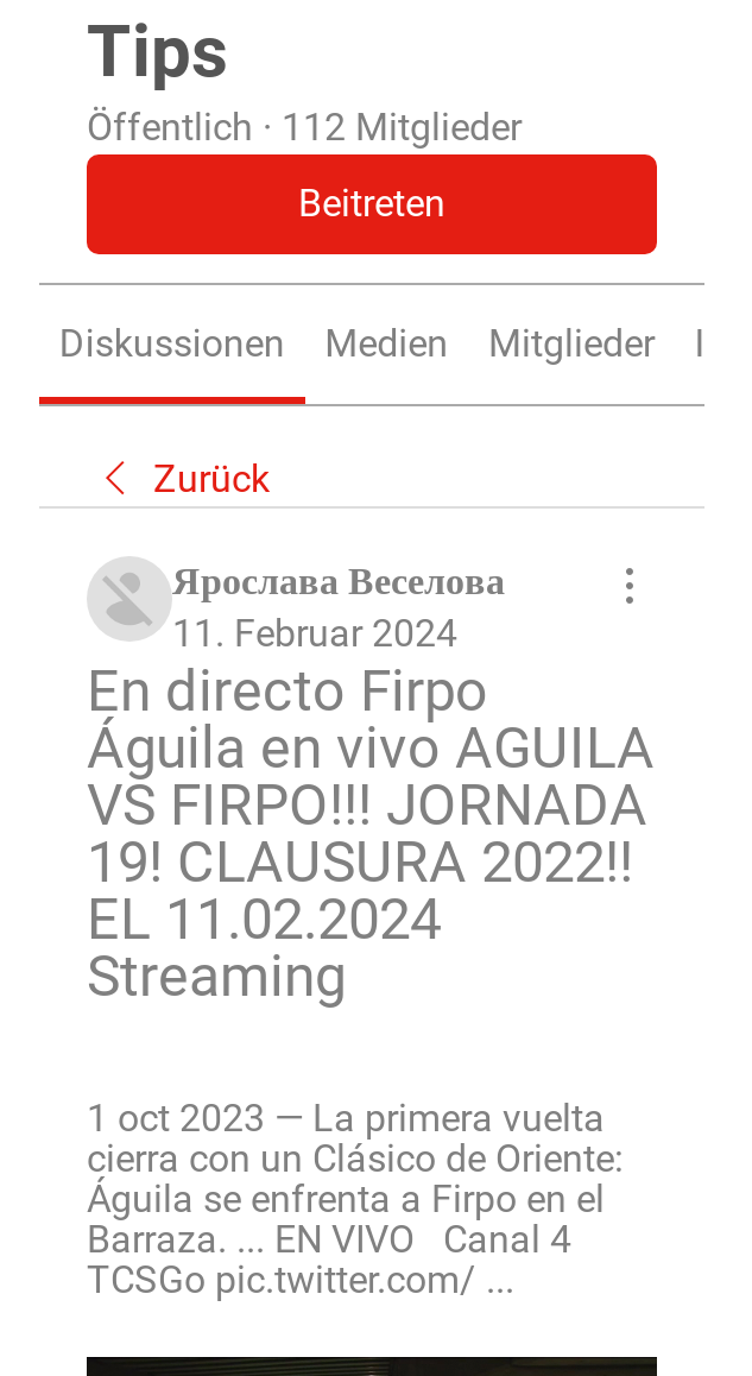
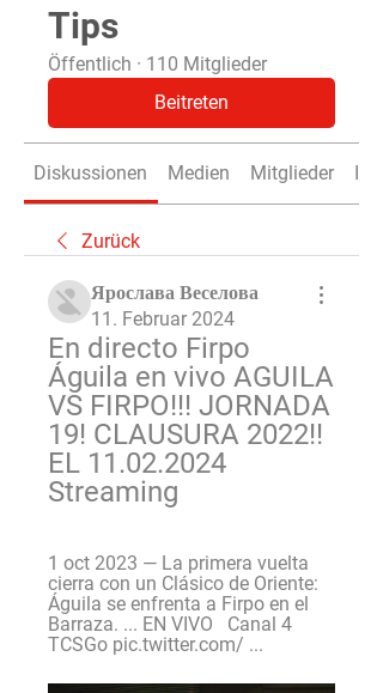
[87,105,522,150] Öffentlich · 112 Mitglieder -> [48,53,267,75] Öffentlich · 110 Mitglieder

